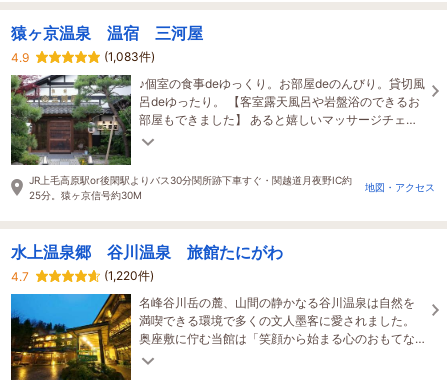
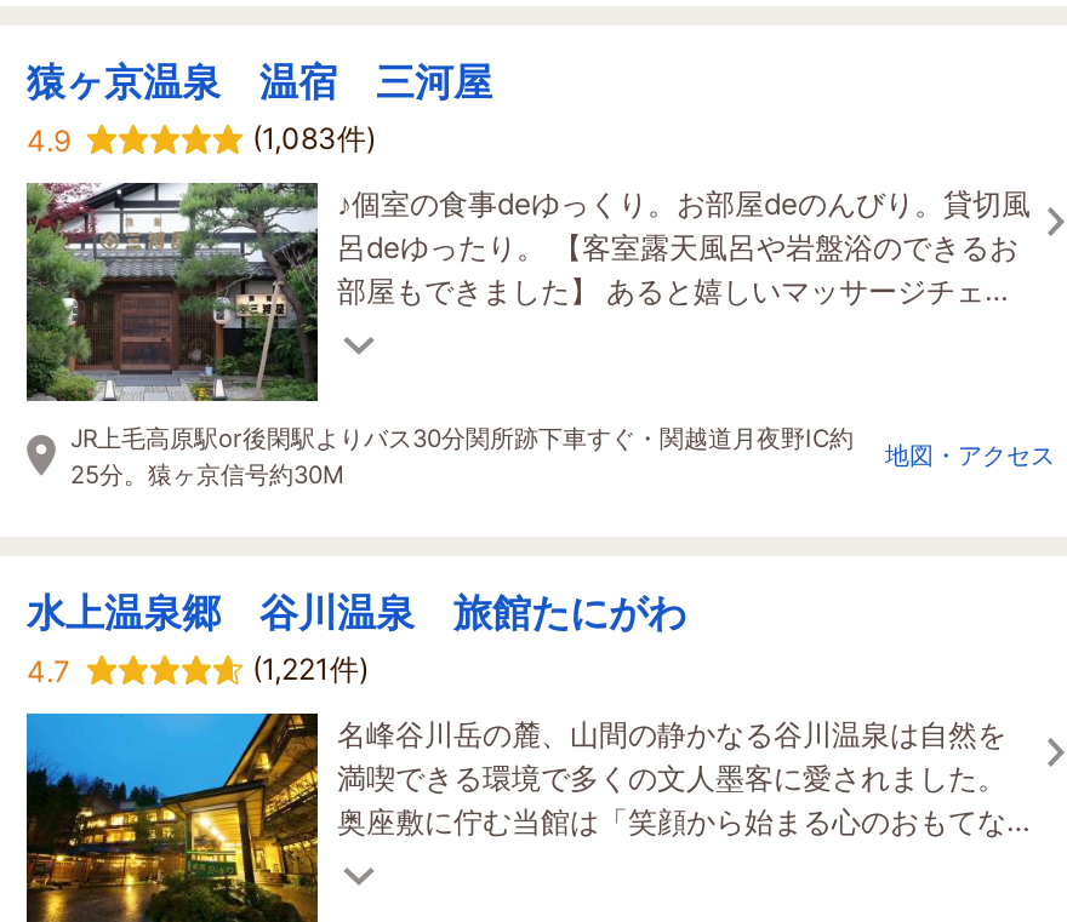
[104,268,154,283] (1,220件) -> [252,650,369,686] (1,221件)

